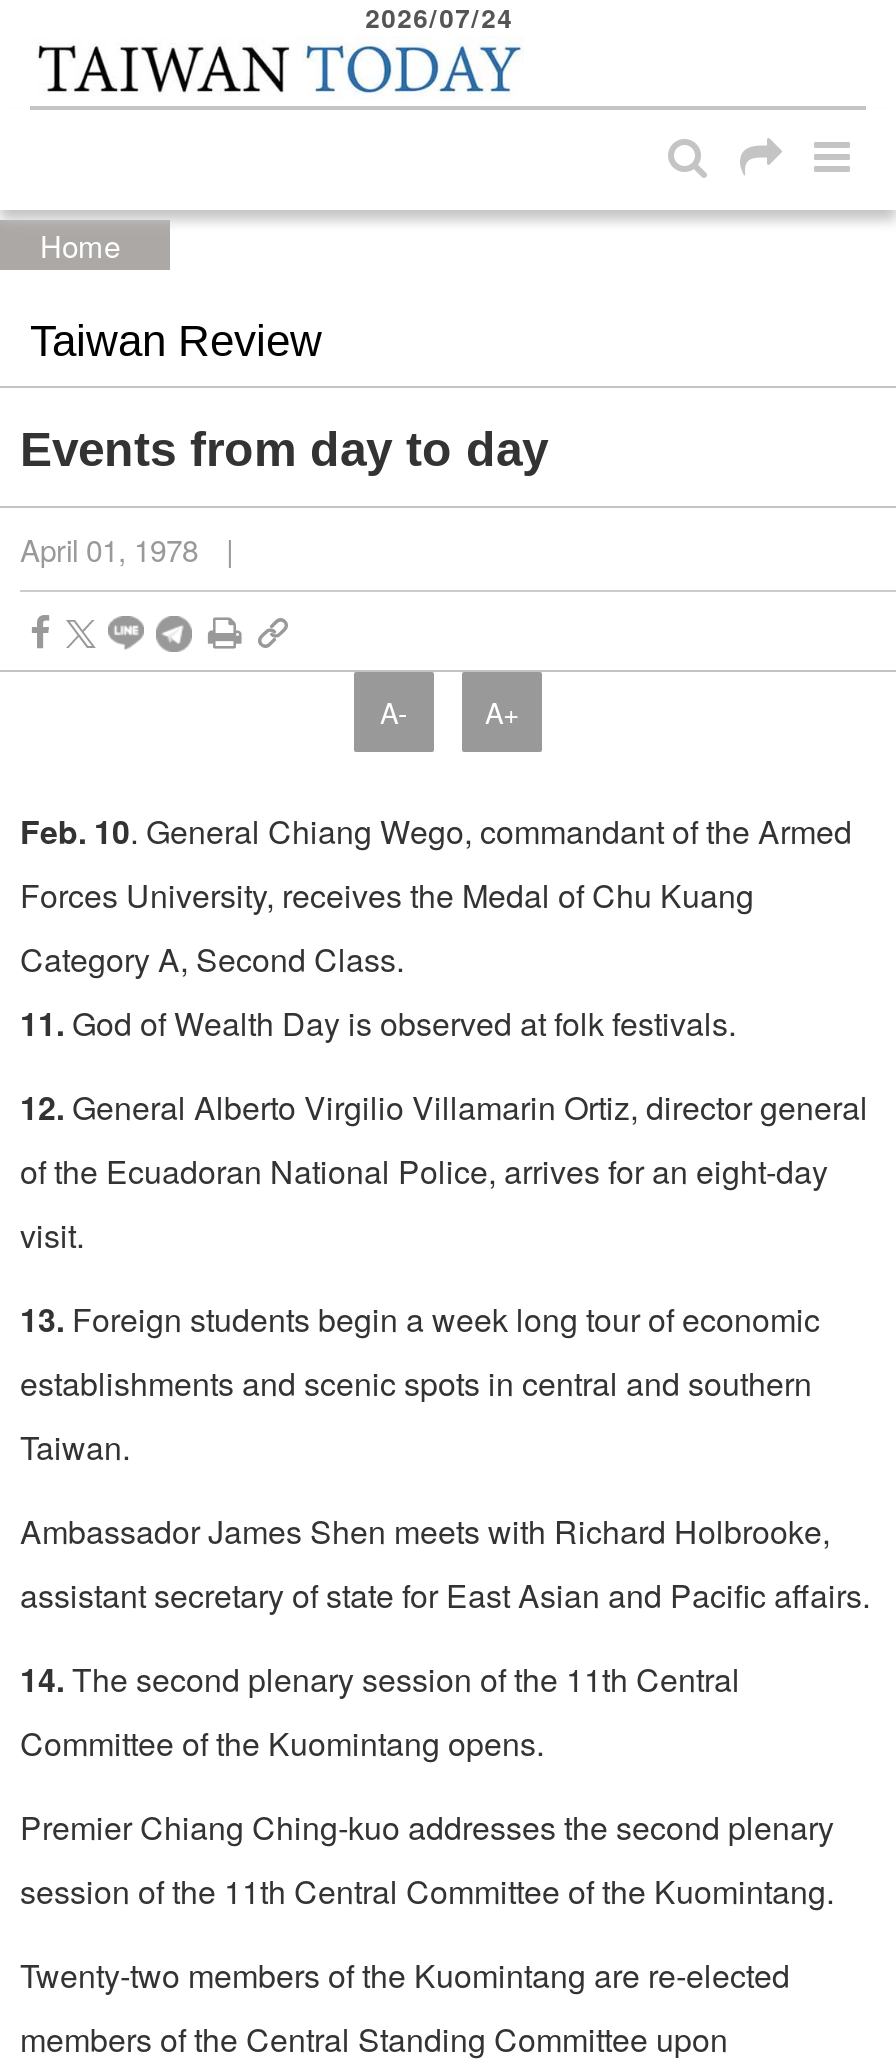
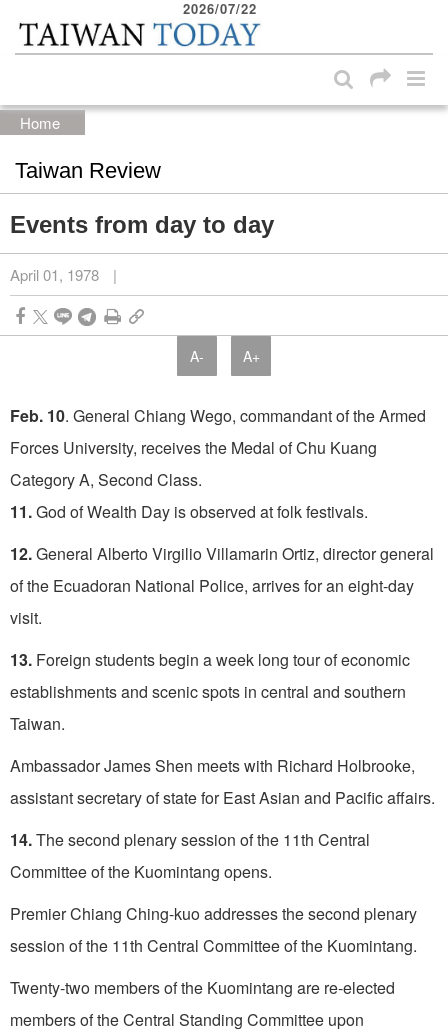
[365,0,513,36] 2026/07/24 -> [183,0,257,18] 2026/07/22

